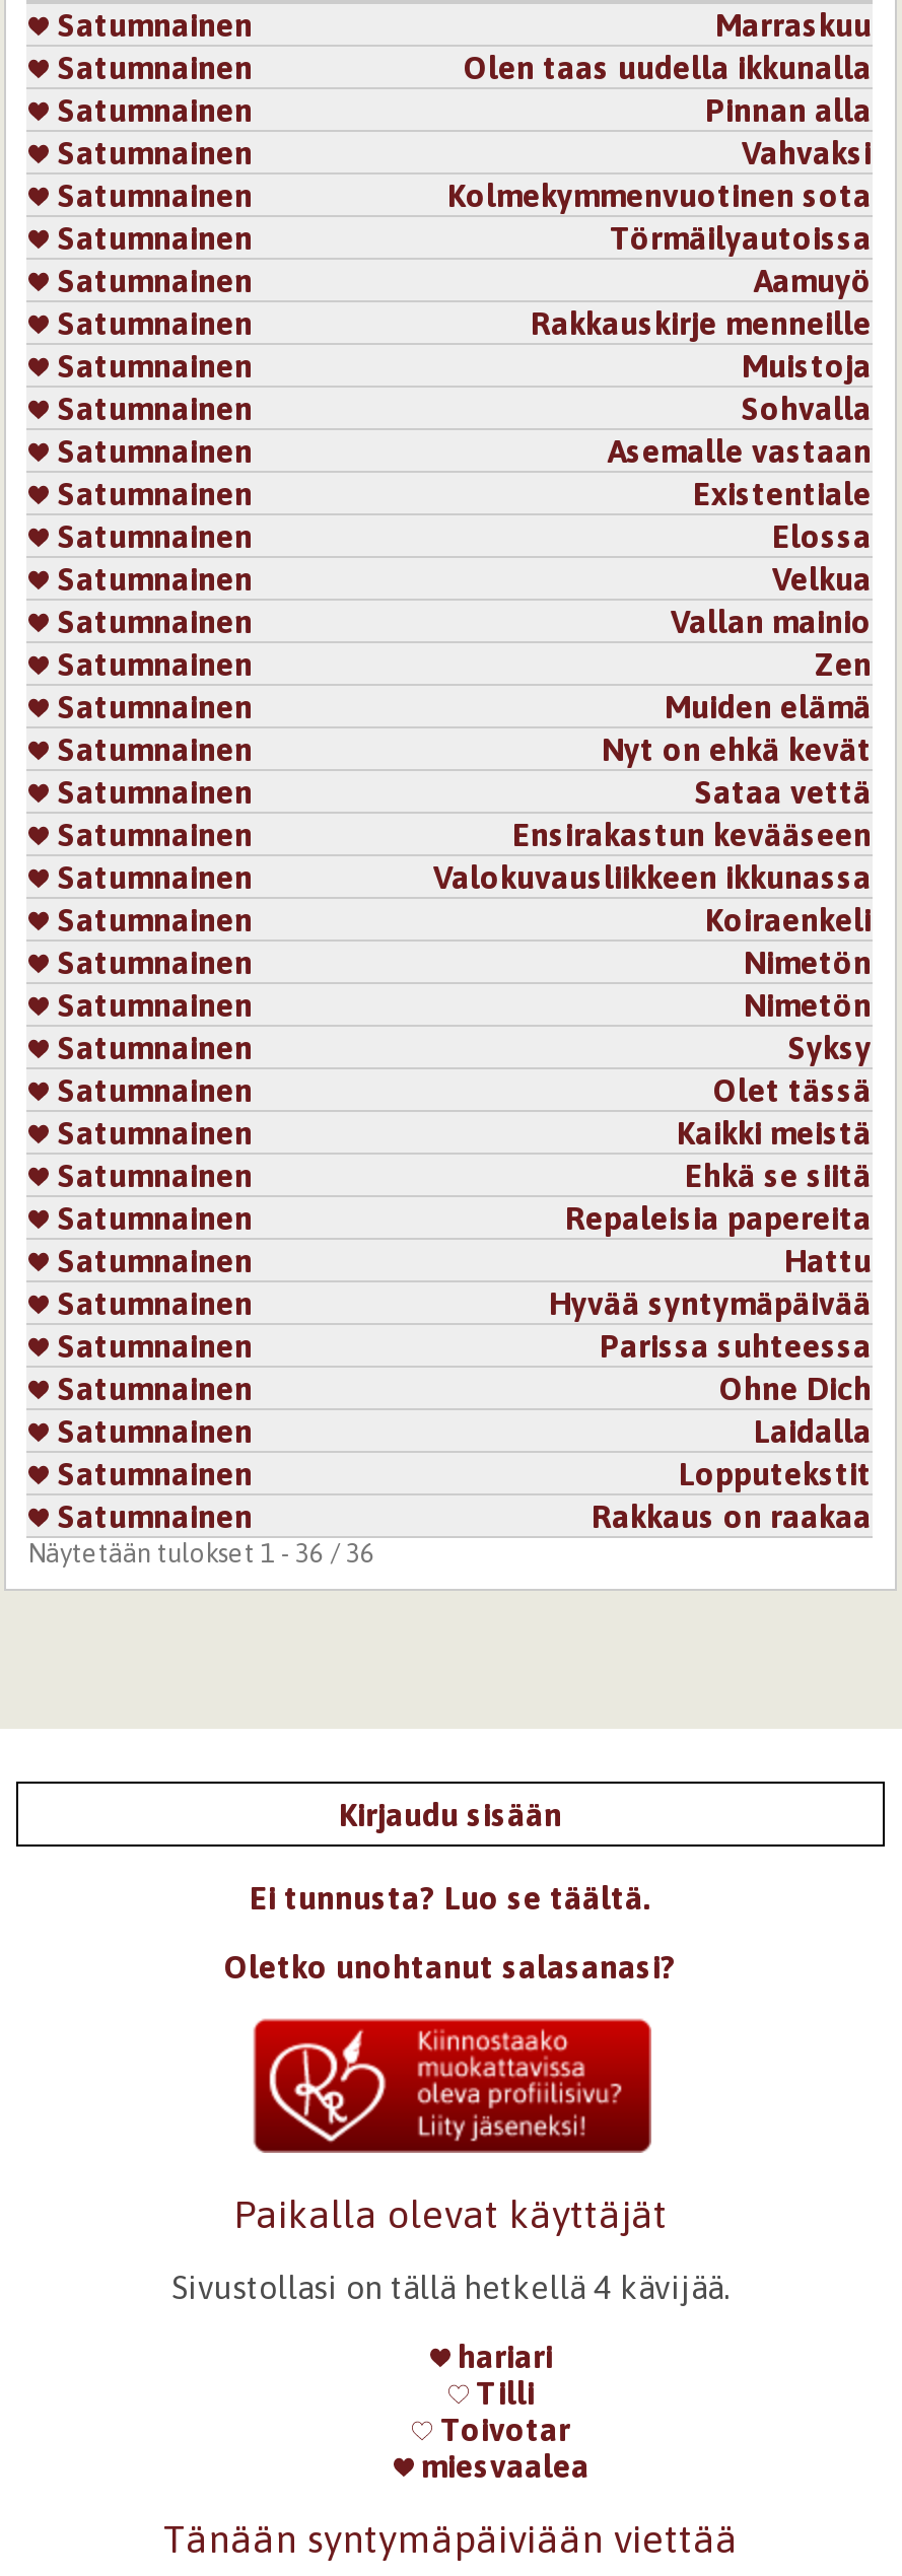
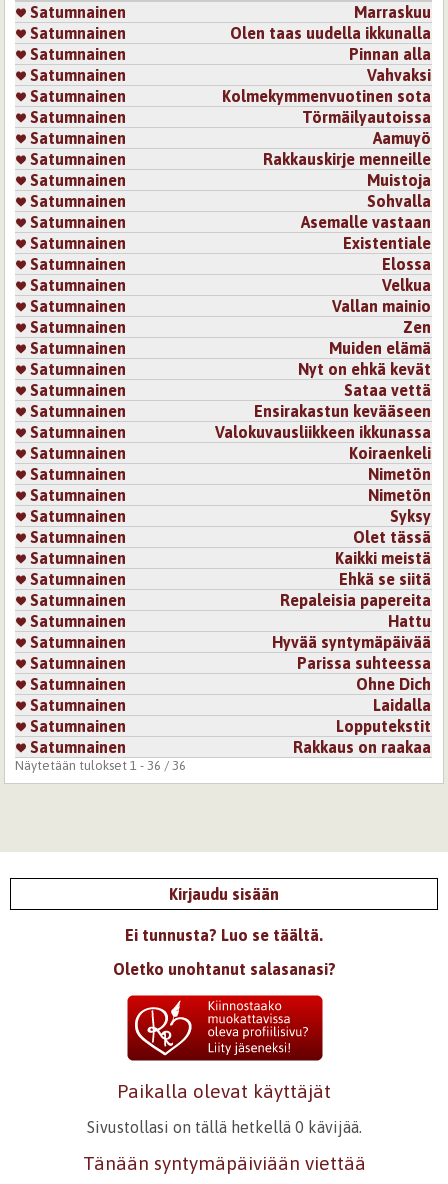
[171,2268,730,2483] Sivustollasi on tällä hetkellä 4 kävijää. | hariari | Tilli | Toivotar | miesvaalea -> [86,1118,361,1136] Sivustollasi on tällä hetkellä 0 kävijää.

